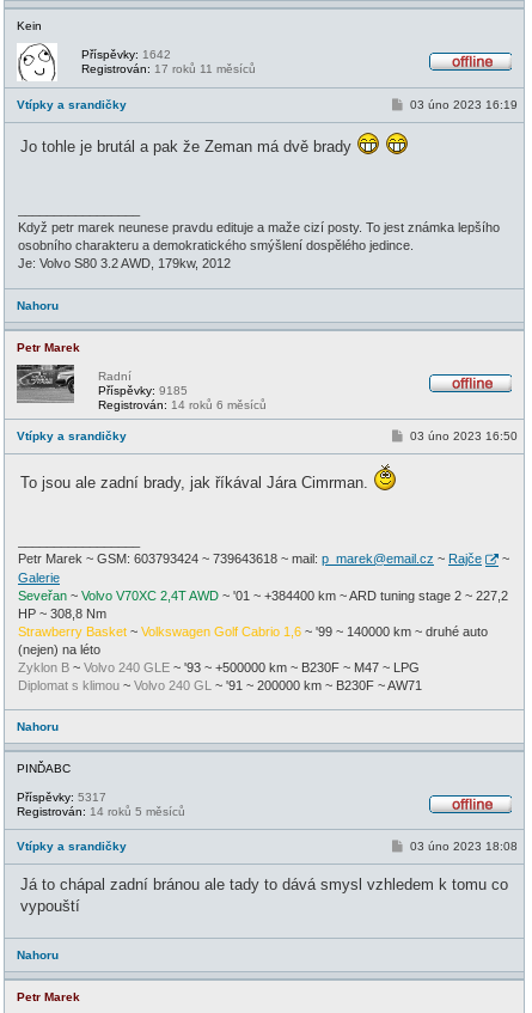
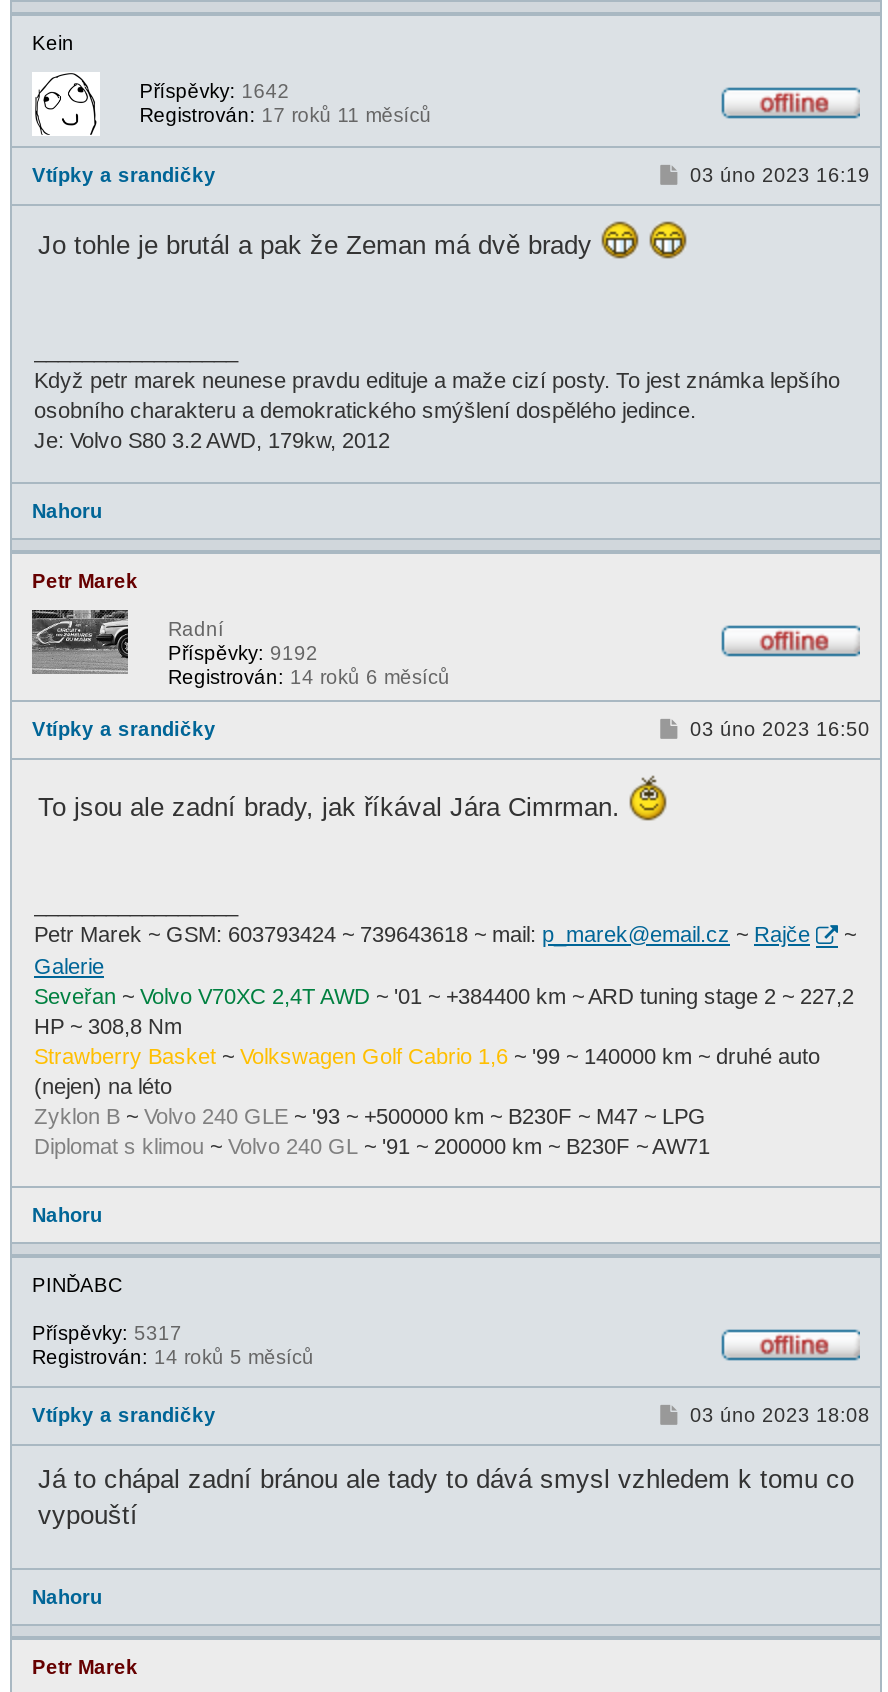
[98,383,188,397] Příspěvky: 9185 -> [168,641,318,663] Příspěvky: 9192

